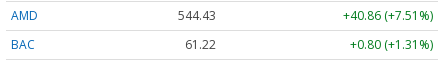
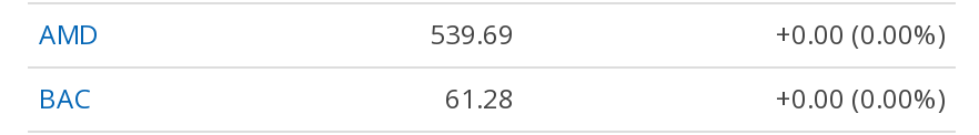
[178,7,216,24] 544.43 -> [430,15,514,53] 539.69
[343,7,433,24] +40.86 (+7.51%) -> [776,15,945,53] +0.00 (0.00%)
[185,36,216,53] 61.22 -> [445,79,514,117] 61.28
[350,36,433,53] +0.80 (+1.31%) -> [776,79,945,117] +0.00 (0.00%)

